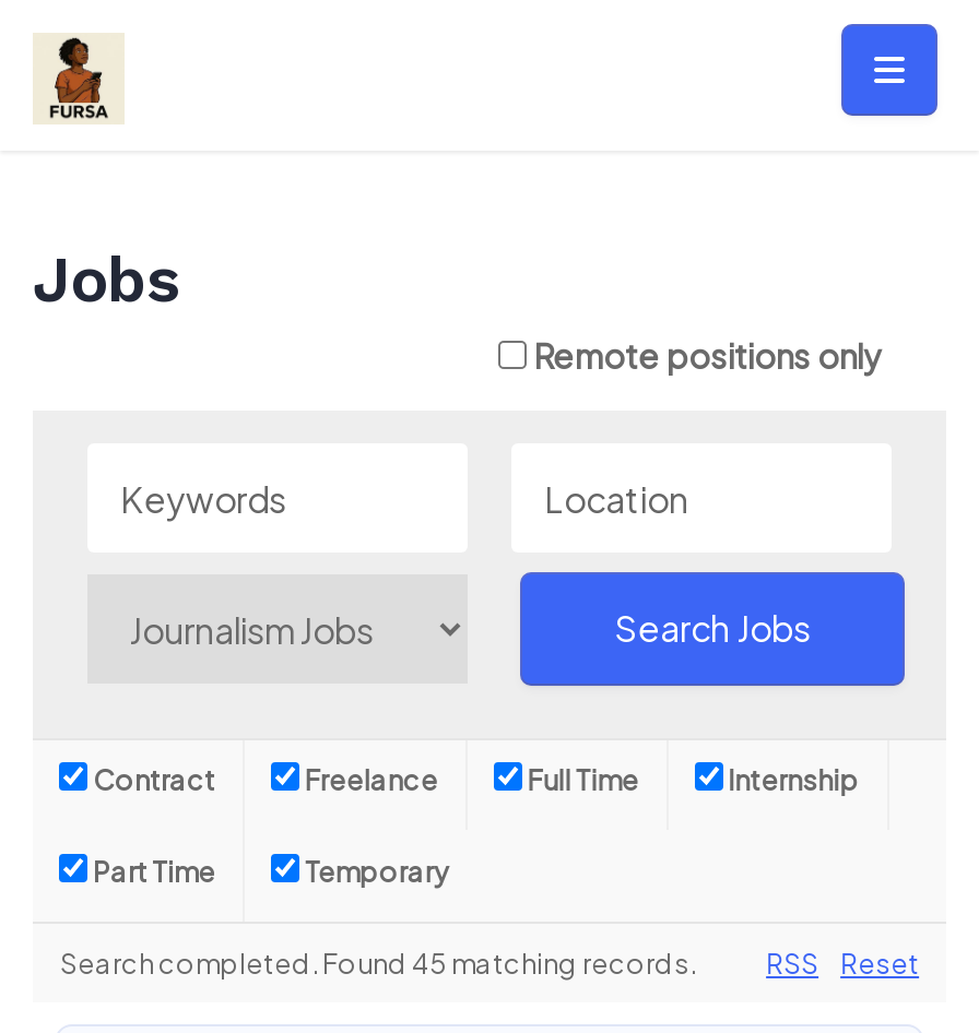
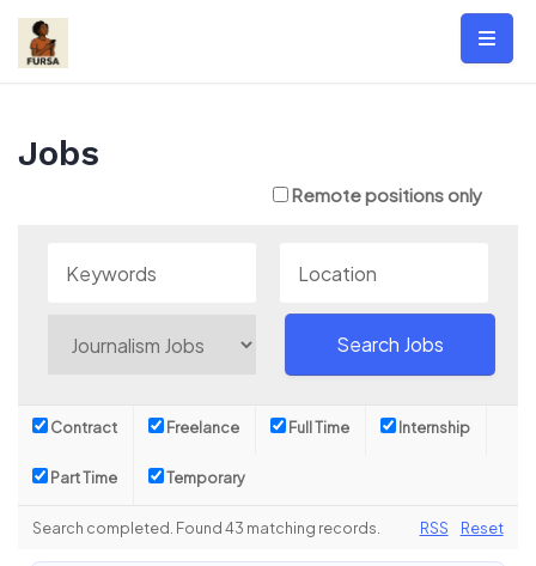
[60,946,696,981] Search completed. Found 45 matching records. -> [33,518,381,537] Search completed. Found 43 matching records.

